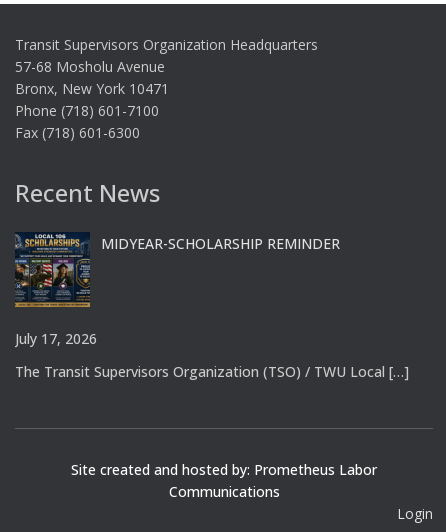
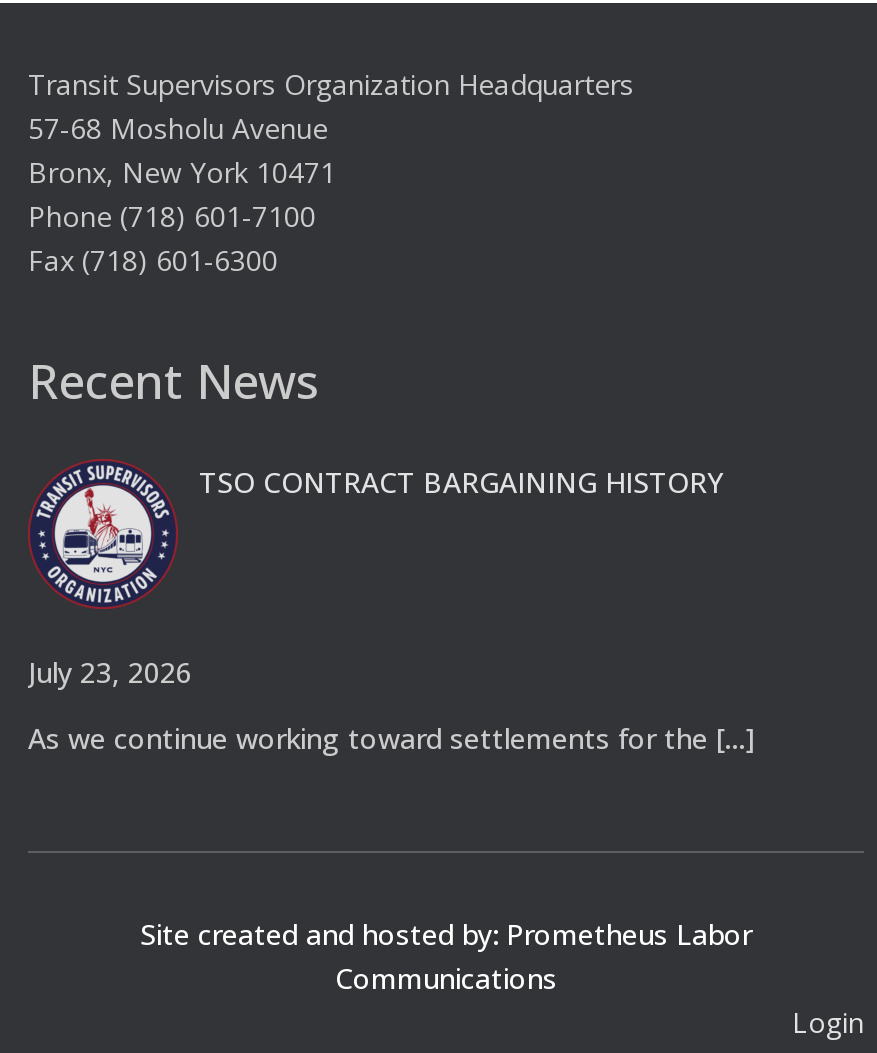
[15,232,339,308] [image] | MIDYEAR-SCHOLARSHIP REMINDER -> [28,457,723,609] [image] | TSO CONTRACT BARGAINING HISTORY
[15,329,97,348] July 17, 2026 -> [28,653,192,691] July 23, 2026
[15,362,409,381] The Transit Supervisors Organization (TSO) / TWU Local […] -> [28,719,756,757] As we continue working toward settlements for the […]

